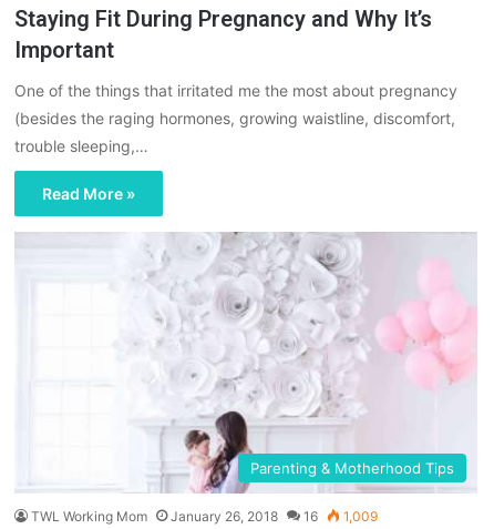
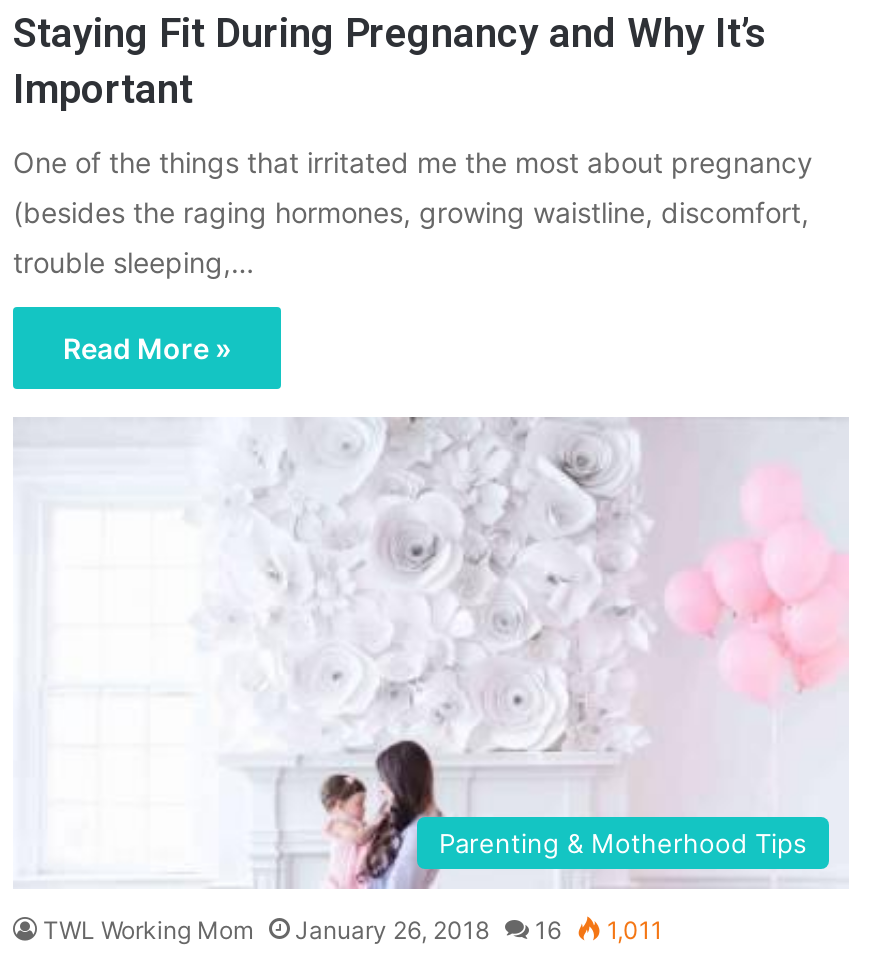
[31,508,378,525] TWL Working Mom January 26, 2018 16 1,009 -> [43,915,663,945] TWL Working Mom January 26, 2018 16 1,011

